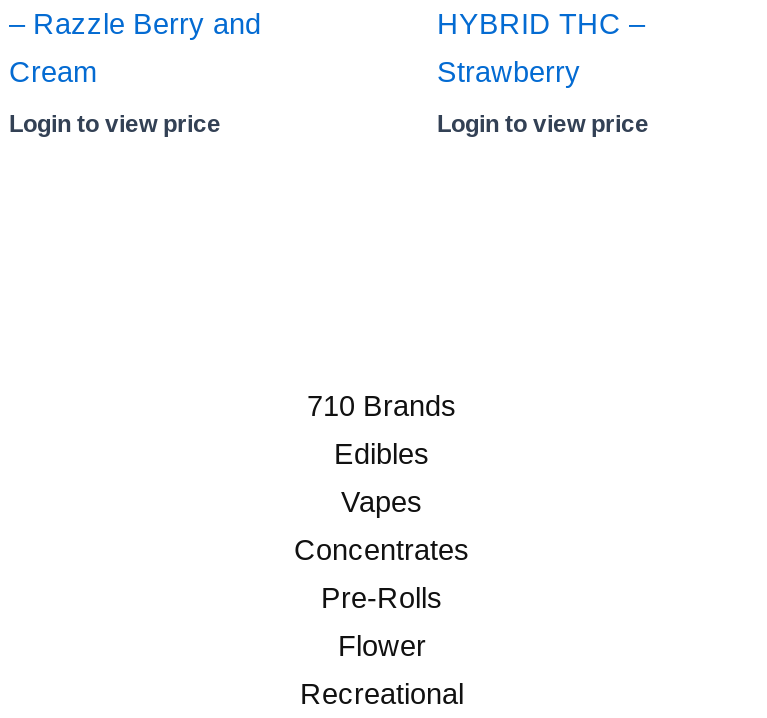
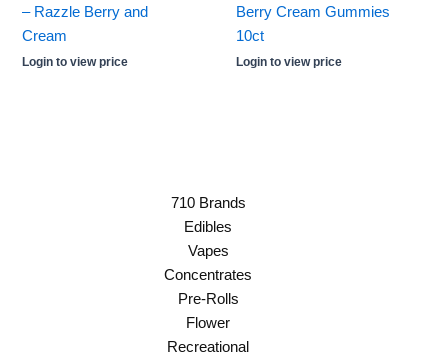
[437,8,645,40] HYBRID THC – -> [235,4,389,20] Berry Cream Gummies
[437,56,581,88] Strawberry -> [235,28,263,44] 10ct

